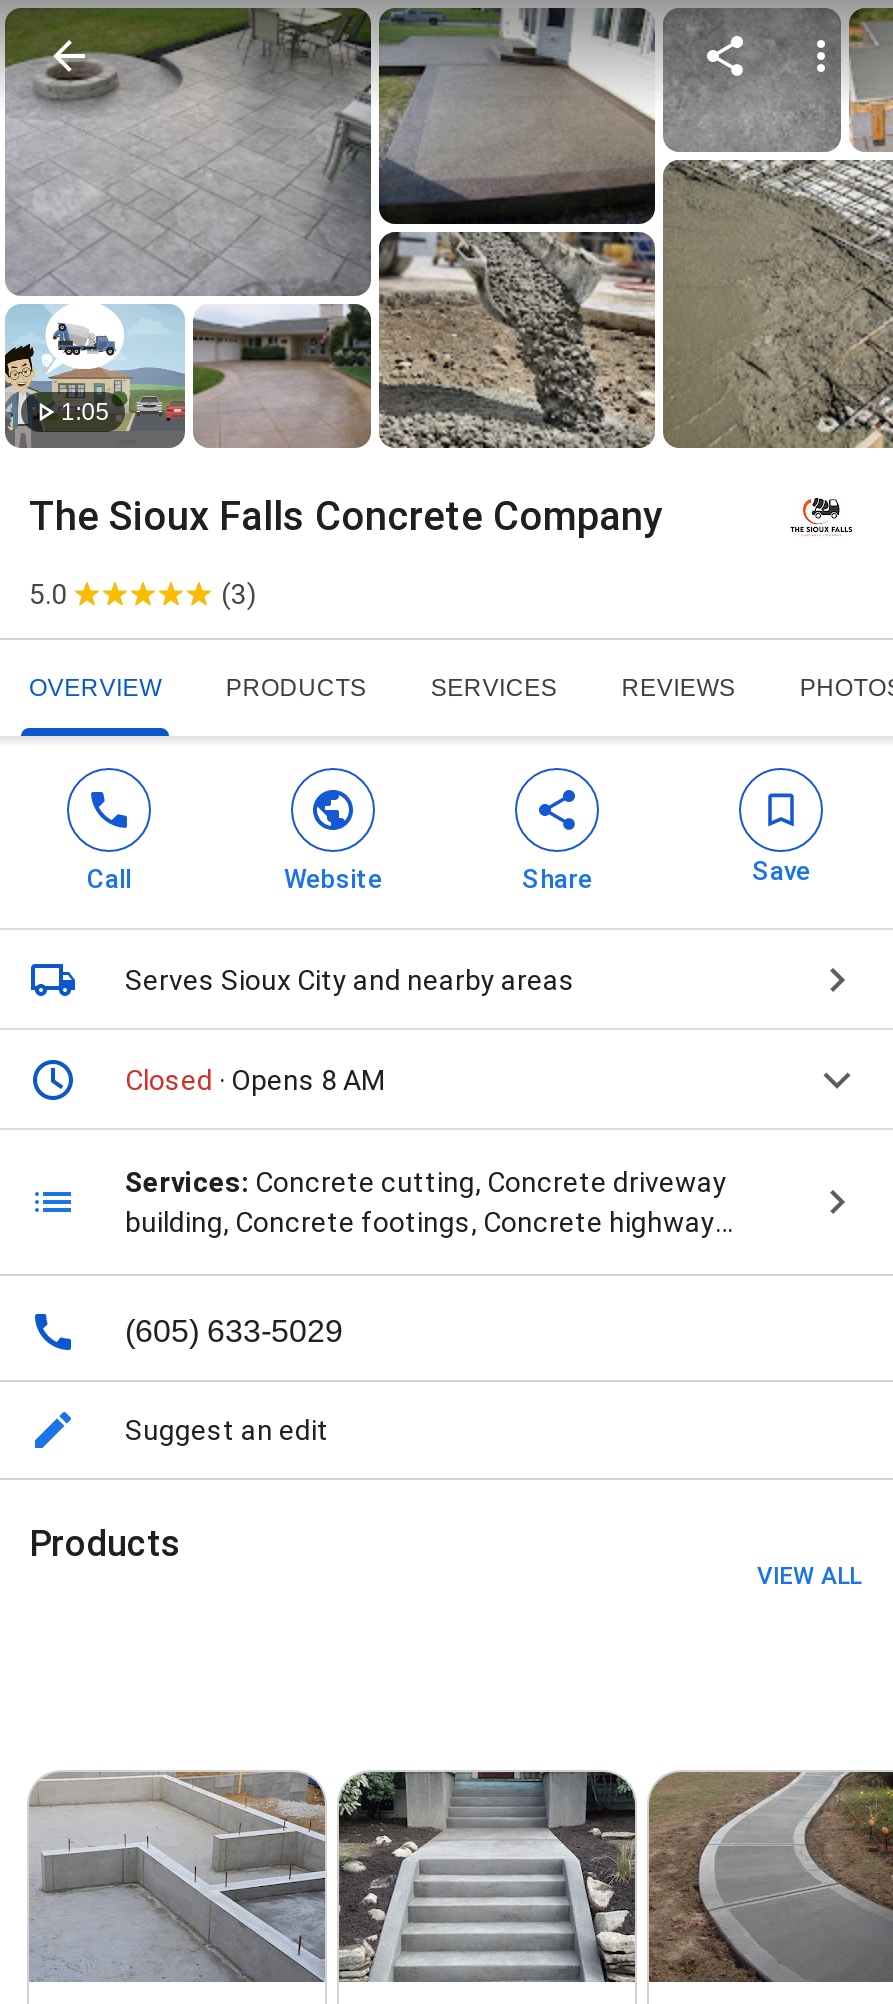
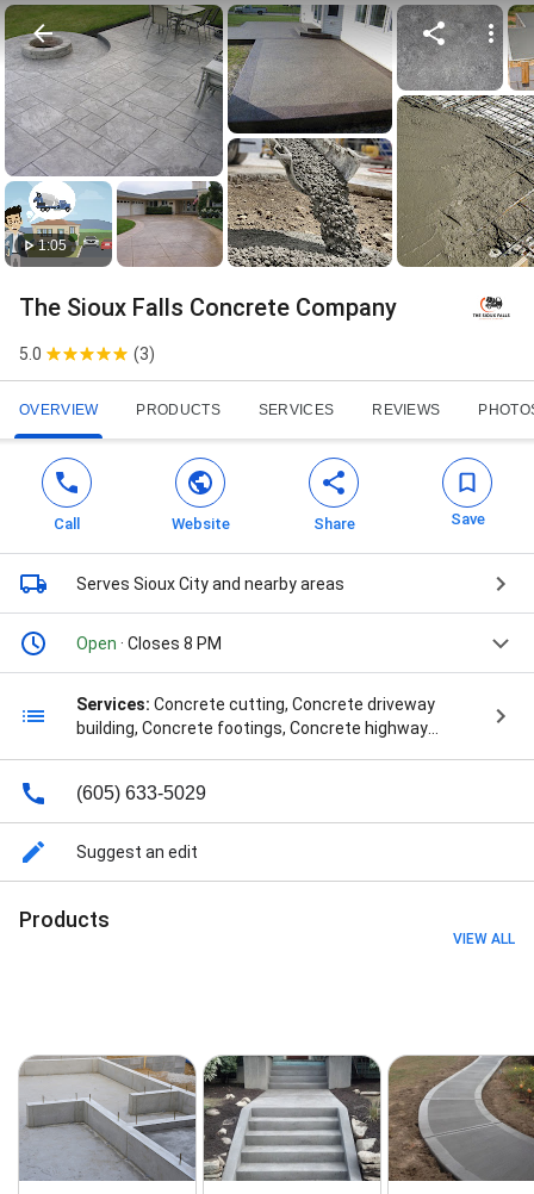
[125,1064,385,1096] Closed · Opens 8 AM -> [76,634,222,653] Open · Closes 8 PM

